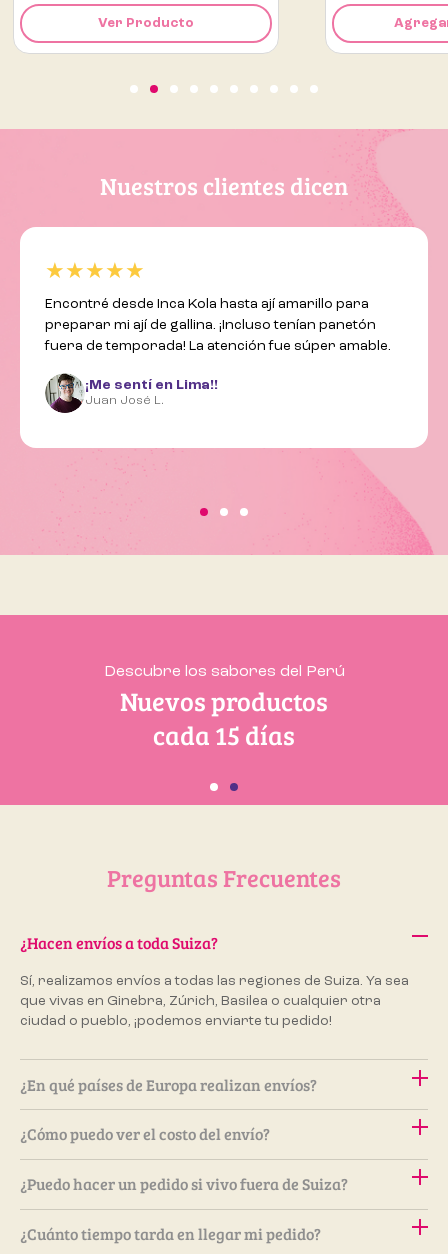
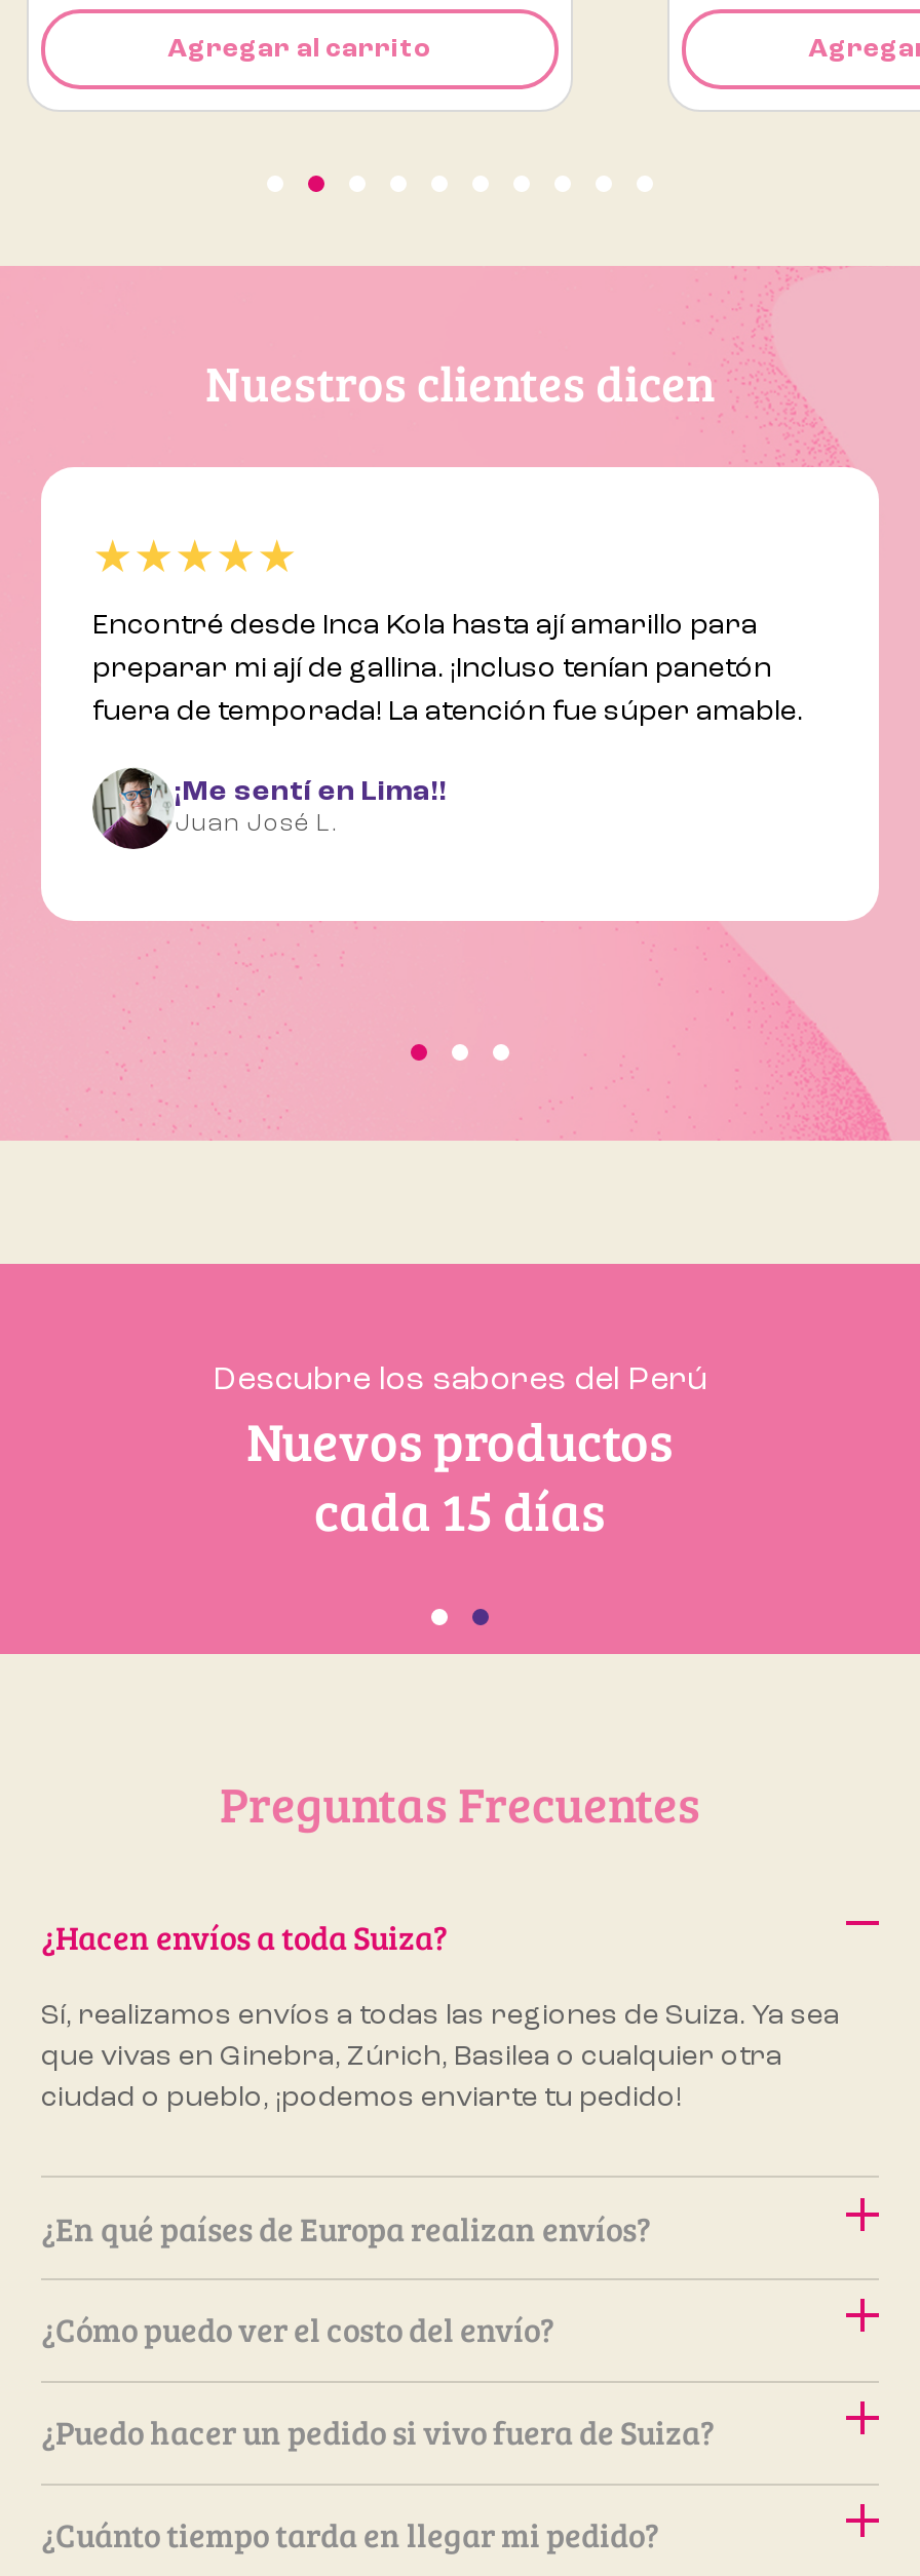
[98,16,194,29] Ver Producto -> [167,35,432,62] Agregar al carrito

